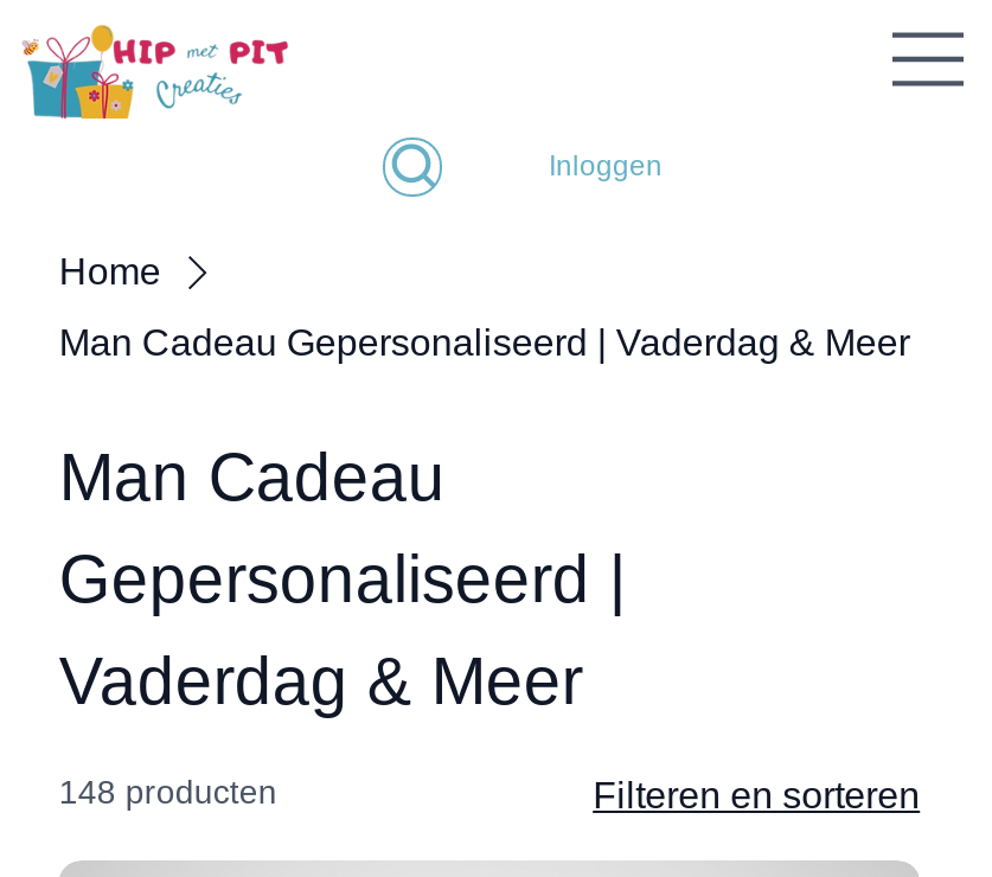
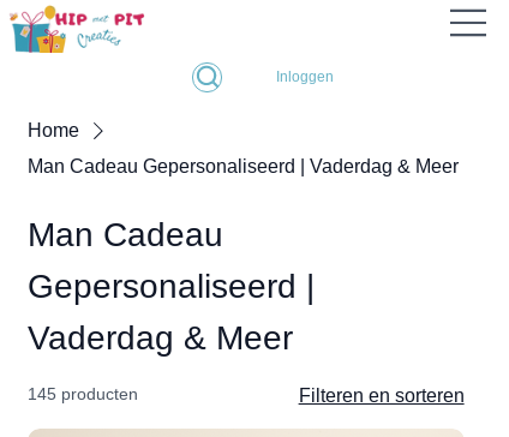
[59,773,277,811] 148 producten -> [28,384,139,403] 145 producten

